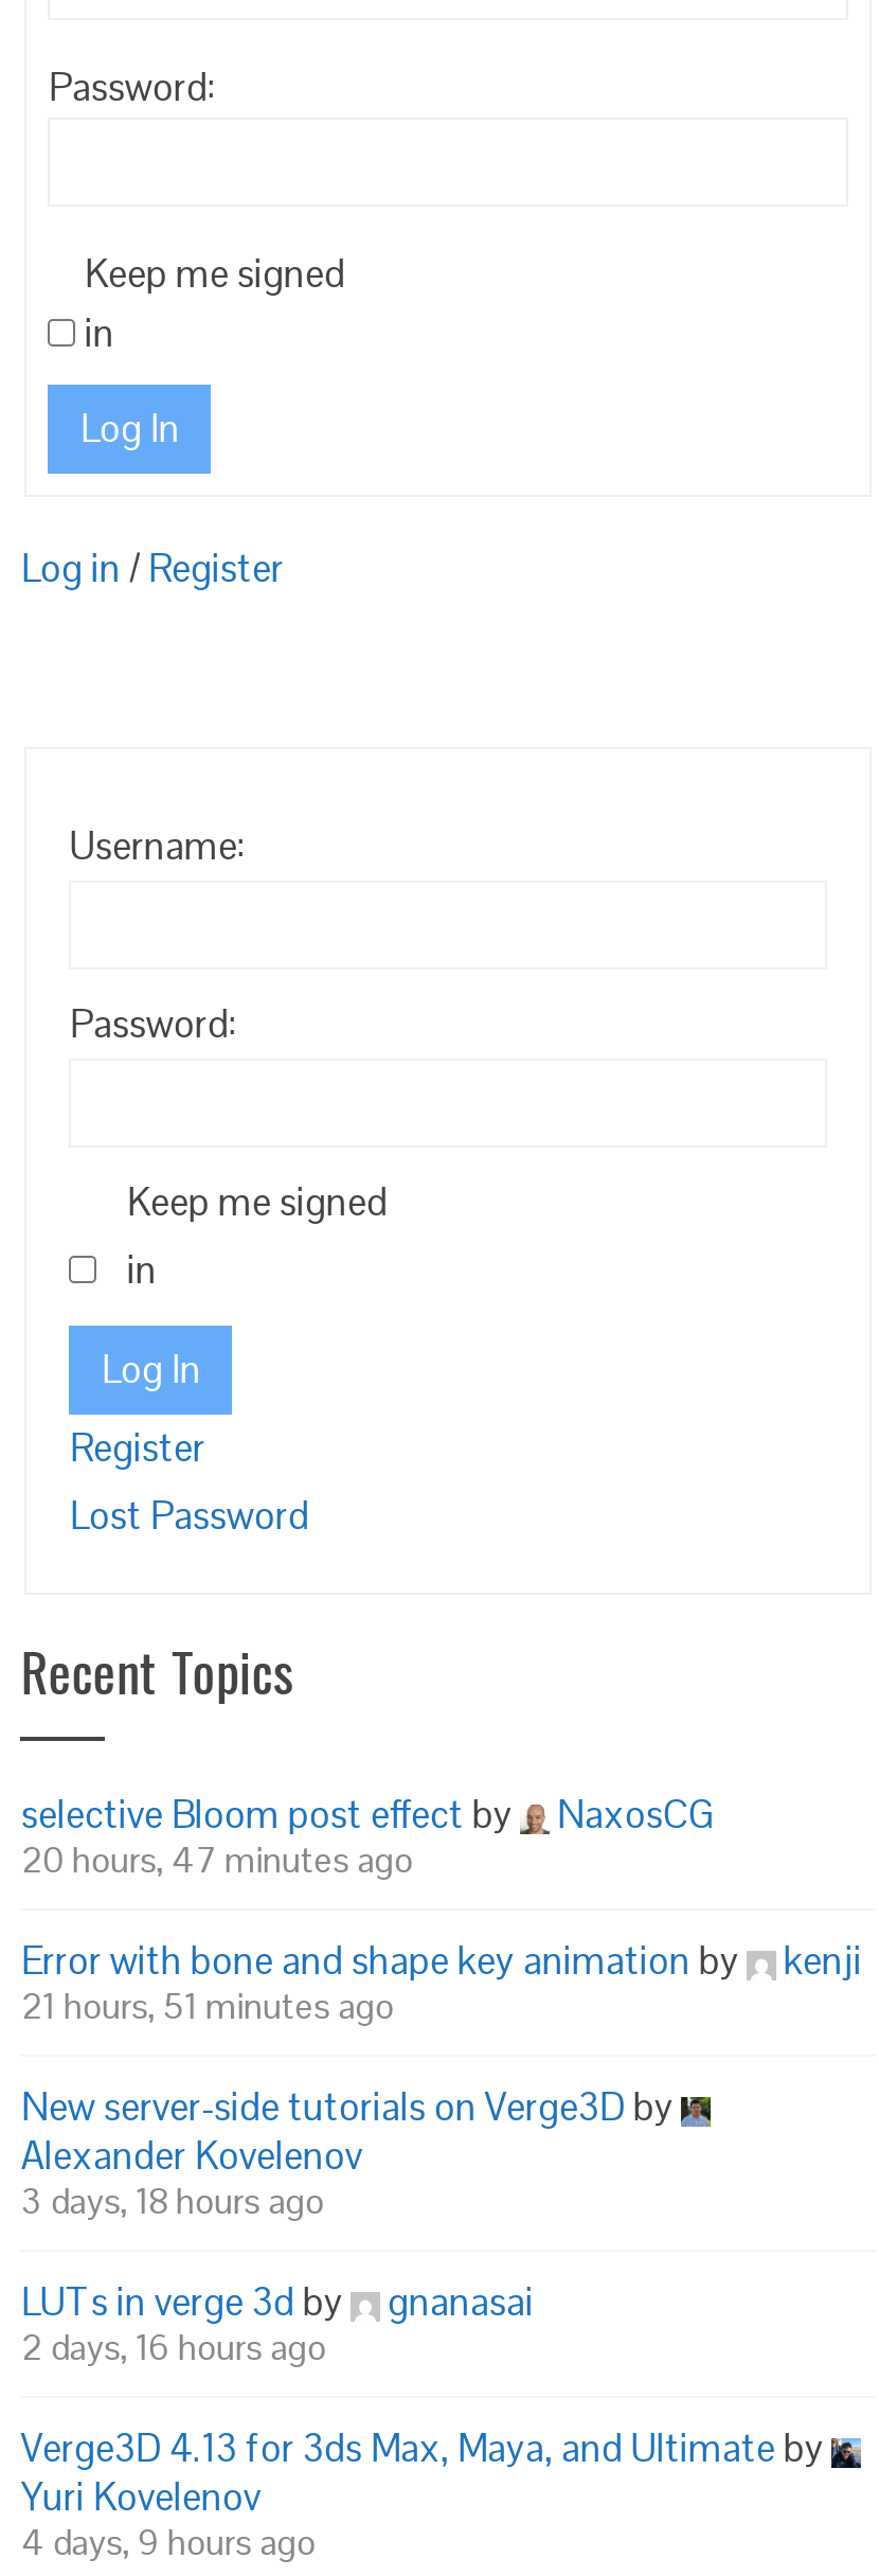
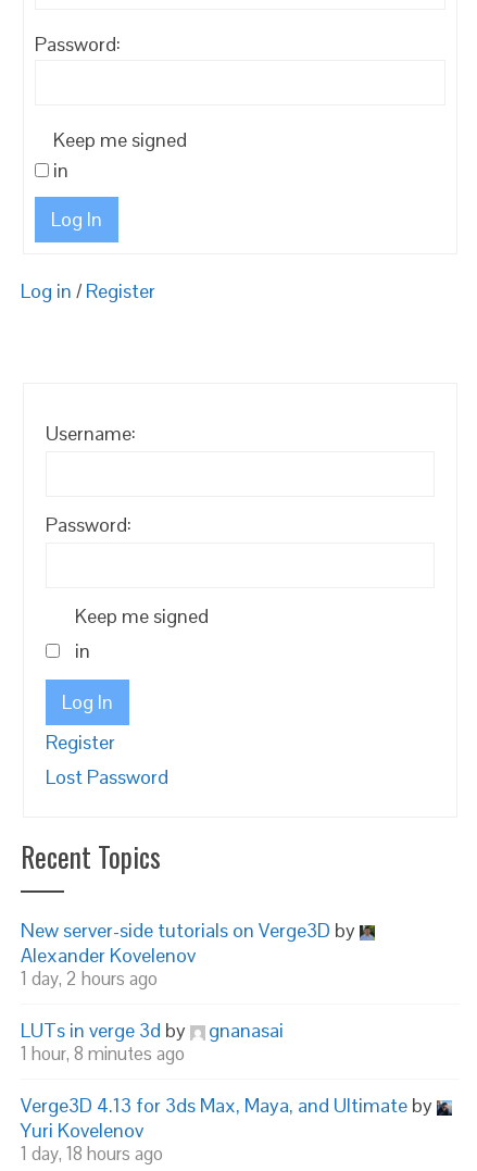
[21,1790,862,2029] selective Bloom post effect by | NaxosCG | 20 hours, 47 minutes ago | Error with bone and shape key animation by | kenji | 21 hours, 51 minutes ago -> none
[21,2178,324,2224] 3 days, 18 hours ago -> [21,967,158,991] 1 day, 2 hours ago
[21,2324,326,2371] 2 days, 16 hours ago -> [21,1042,185,1066] 1 hour, 8 minutes ago
[21,2519,315,2566] 4 days, 9 hours ago -> [21,1142,163,1166] 1 day, 18 hours ago

